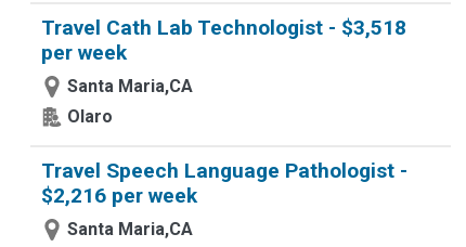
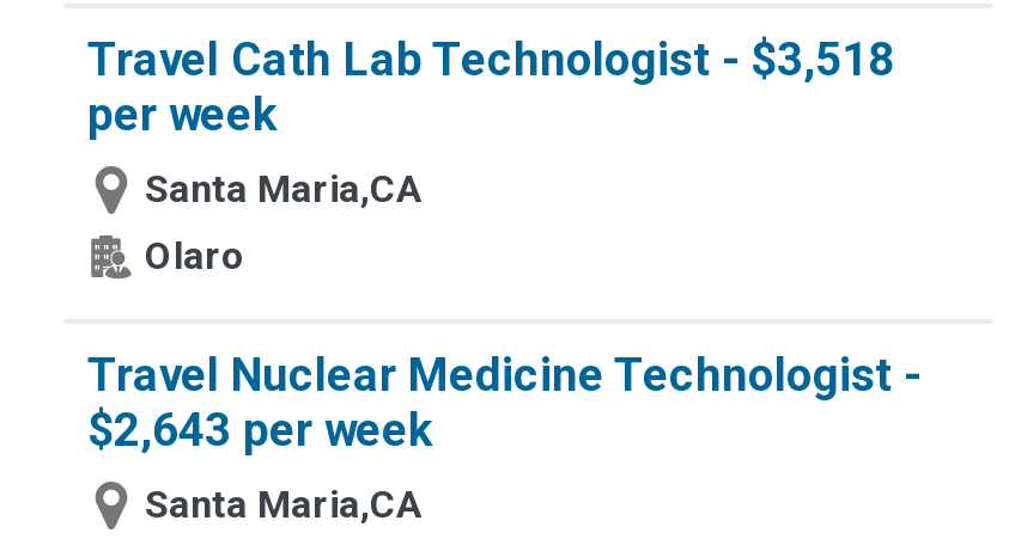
[41,158,407,183] Travel Speech Language Pathologist - -> [87,348,920,403] Travel Nuclear Medicine Technologist -
[41,183,197,208] $2,216 per week -> [87,403,432,458] $2,643 per week

